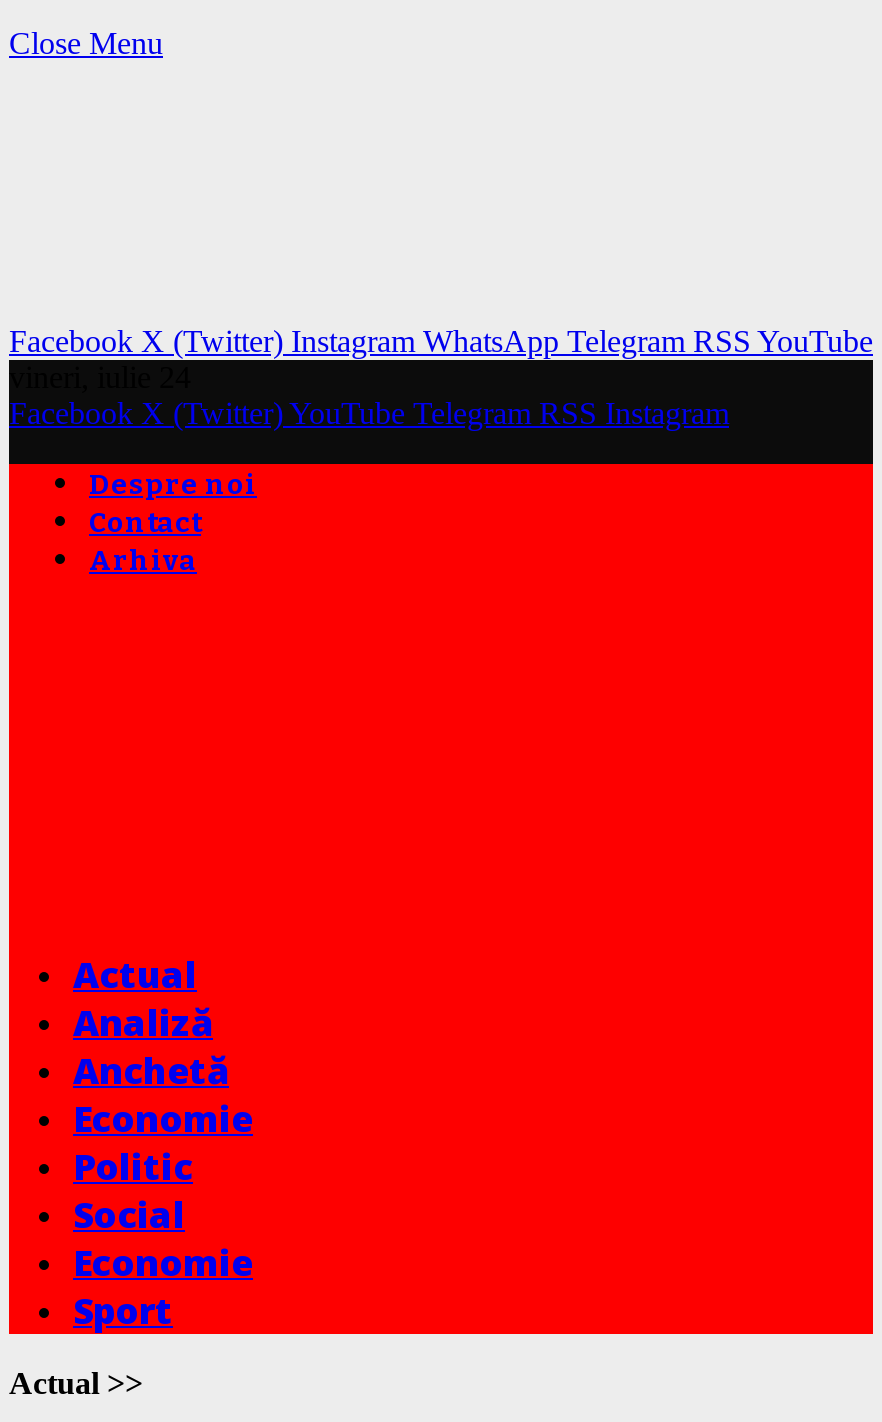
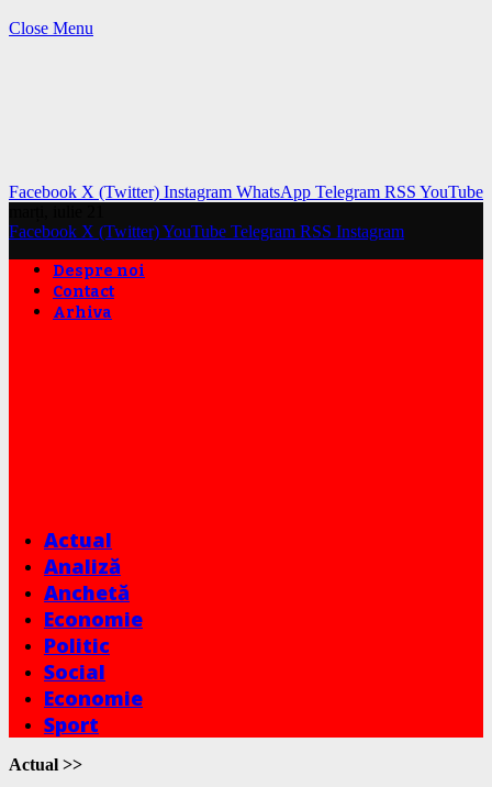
[9,360,191,394] vineri, iulie 24 -> [9,202,104,221] marți, iulie 21

